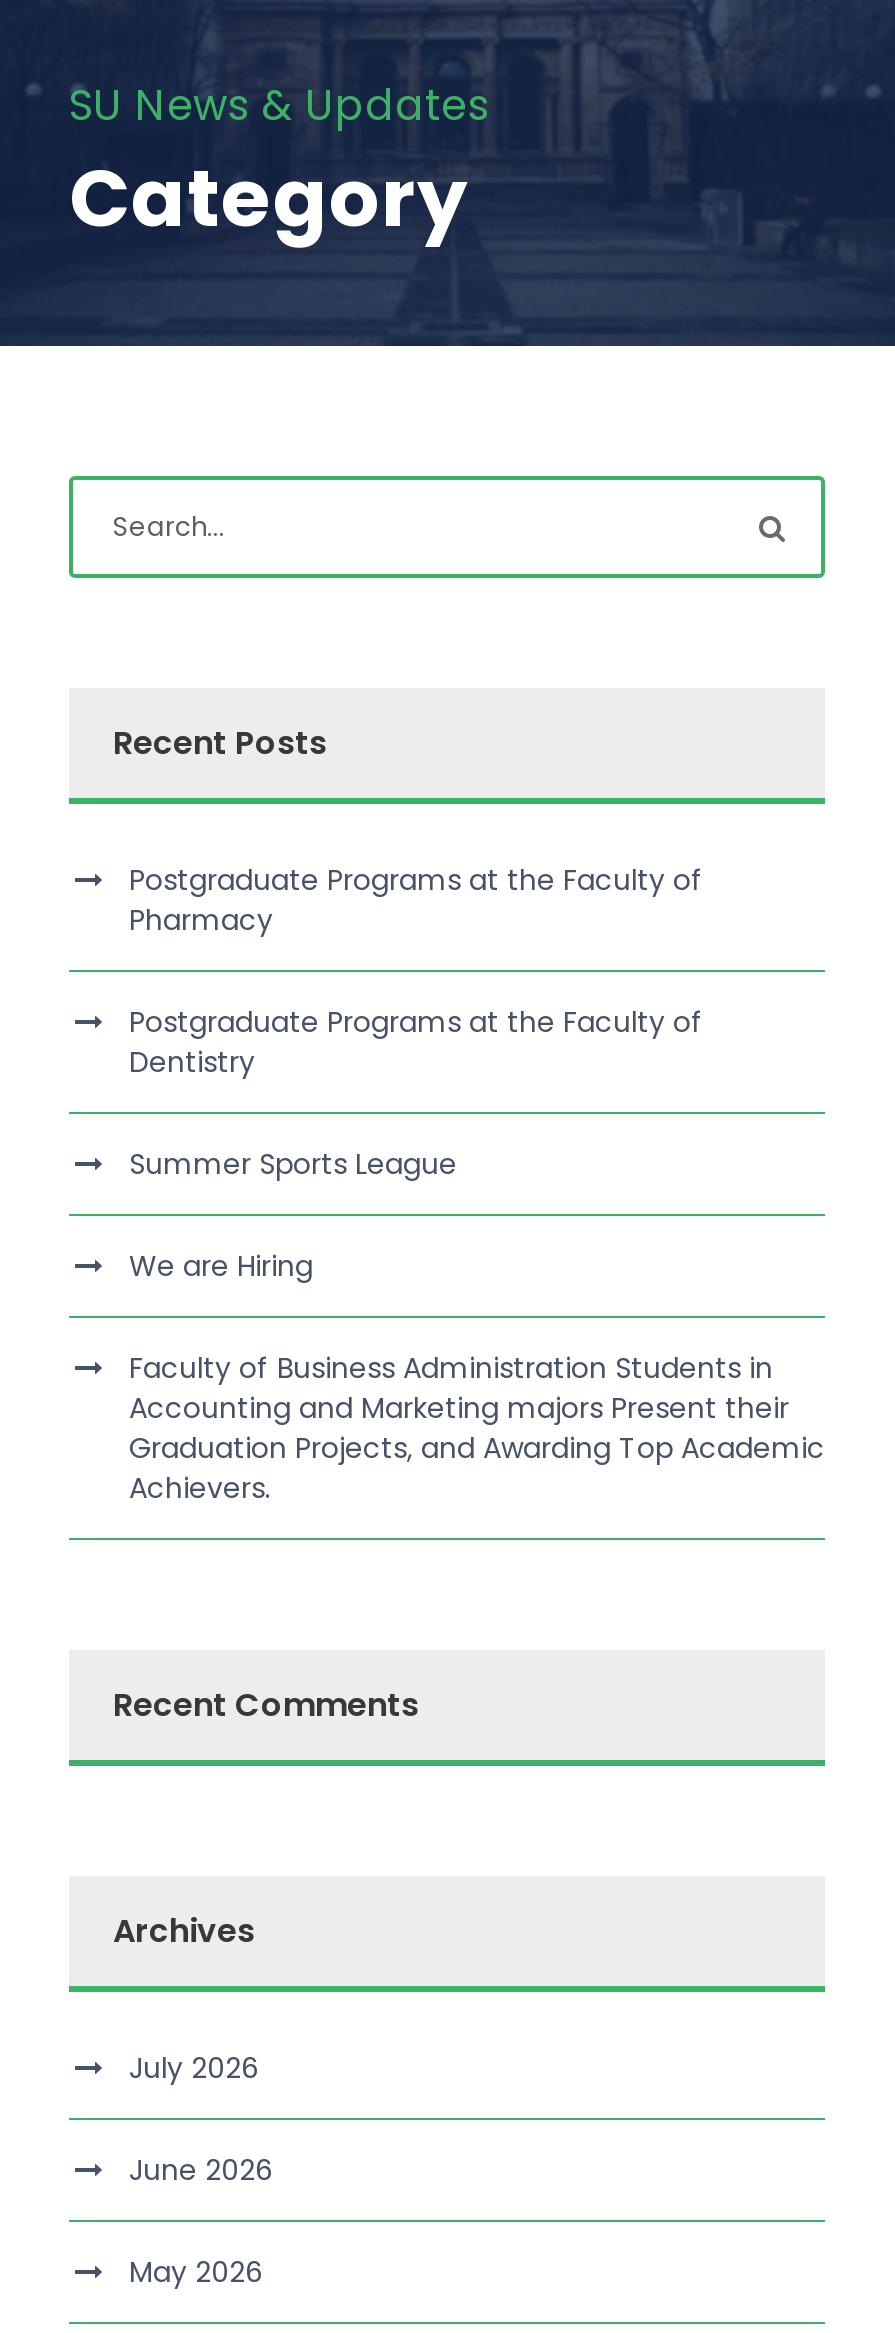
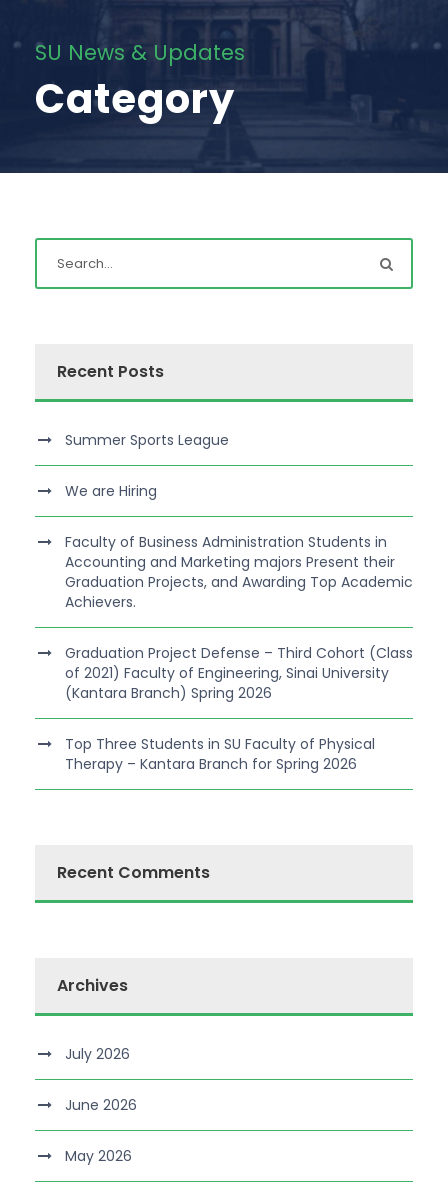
[129,860,703,1082] Postgraduate Programs at the Faculty of | Pharmacy | Postgraduate Programs at the Faculty of | Dentistry -> none
moved [129,1144,825,1508] -> [65,430,413,612]: Summer Sports League | We are Hiring | Faculty of Business Administration Students in | Accounting and Marketing majors Present their | Graduation Projects, and Awarding Top Academic | Achievers.
none -> [65,643,413,774] Graduation Project Defense – Third Cohort (Class | of 2021) Faculty of Engineering, Sinai University | (Kantara Branch) Spring 2026 | Top Three Students in SU Faculty of Physical | Therapy – Kantara Branch for Spring 2026

